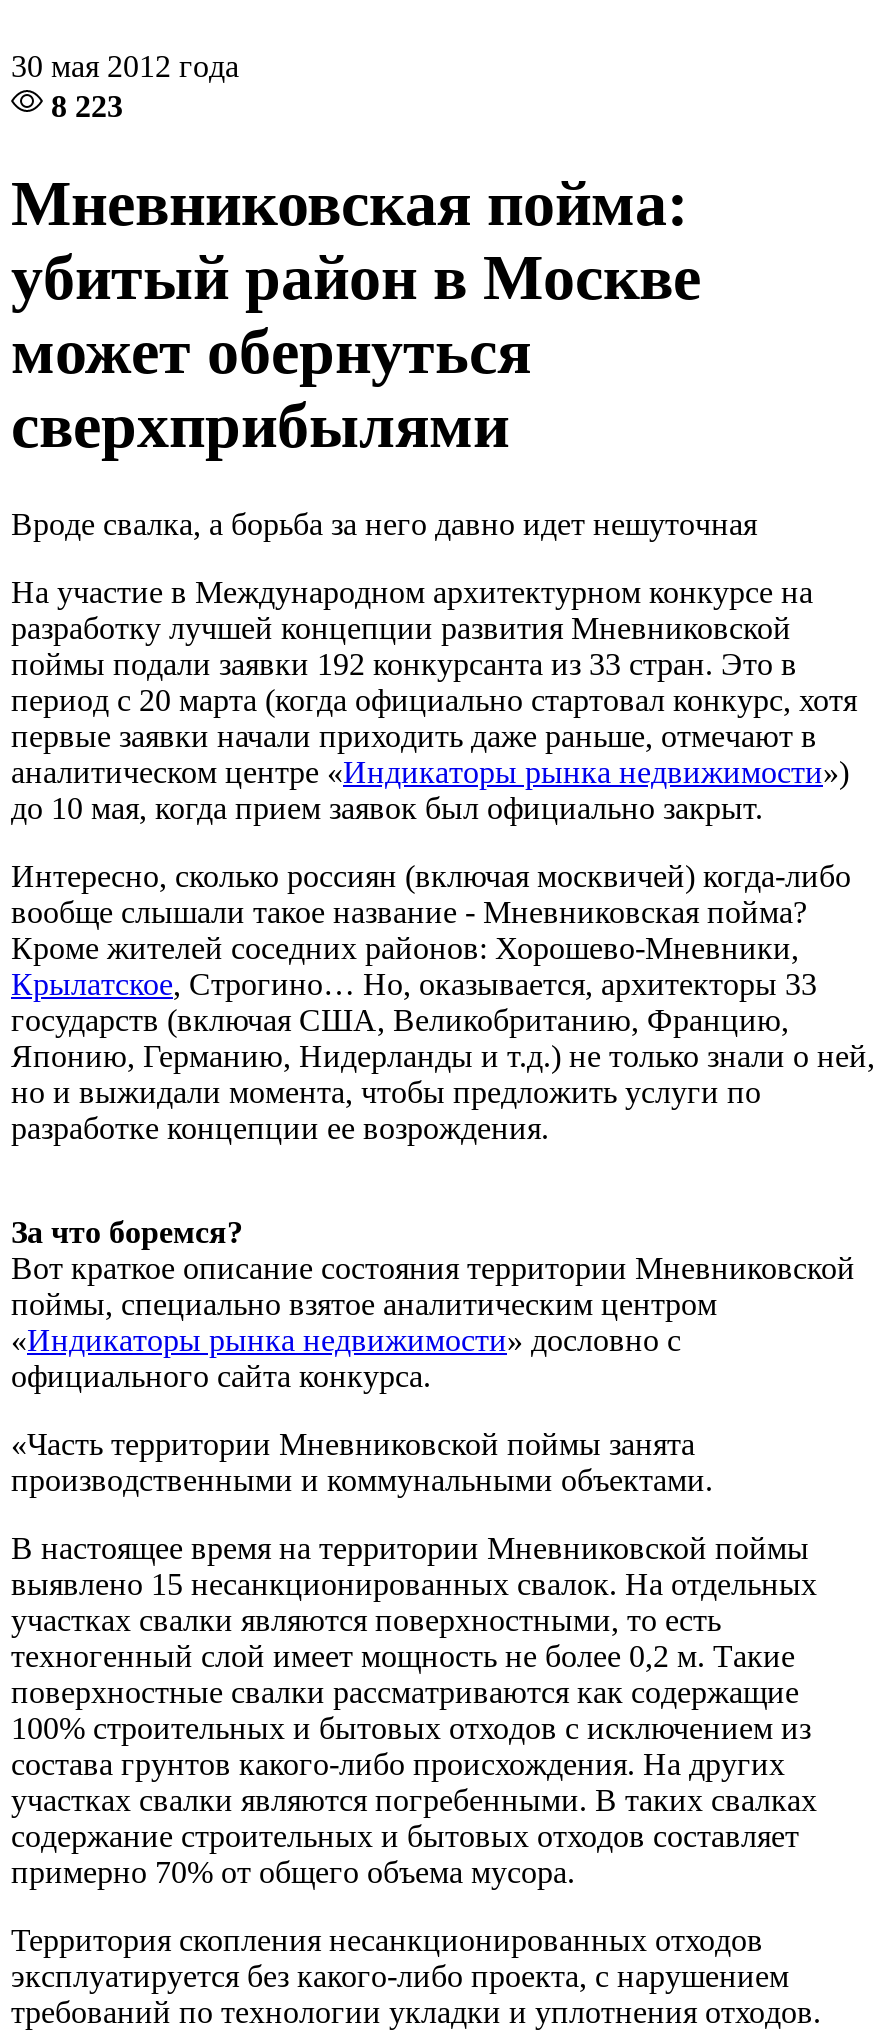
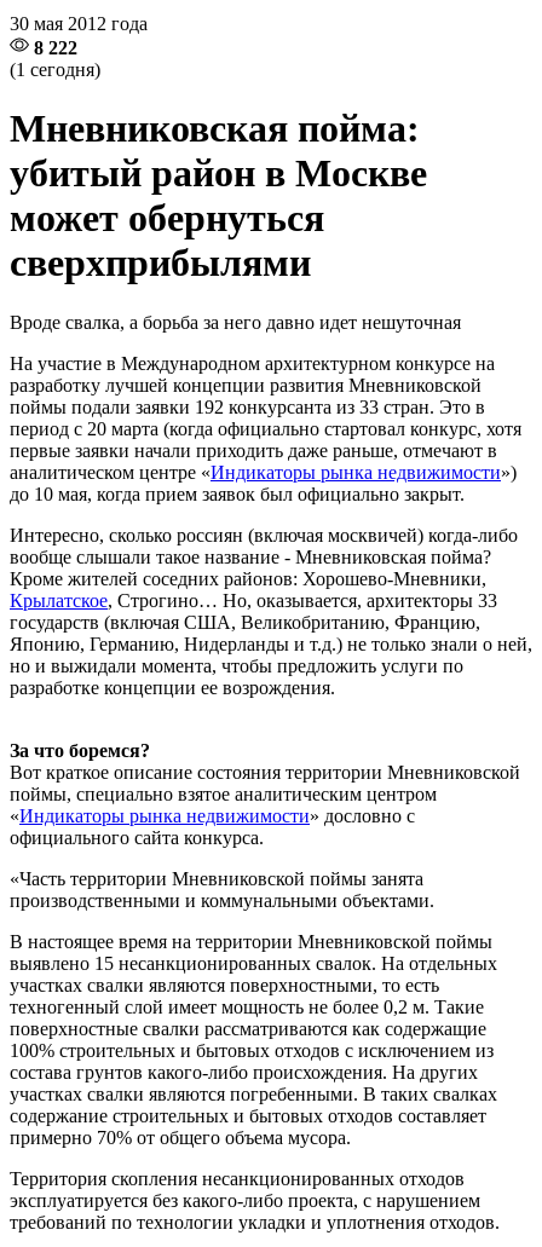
[51,89,123,123] 8 223 -> [10,37,100,80] 8 222 | (1 сегодня)

